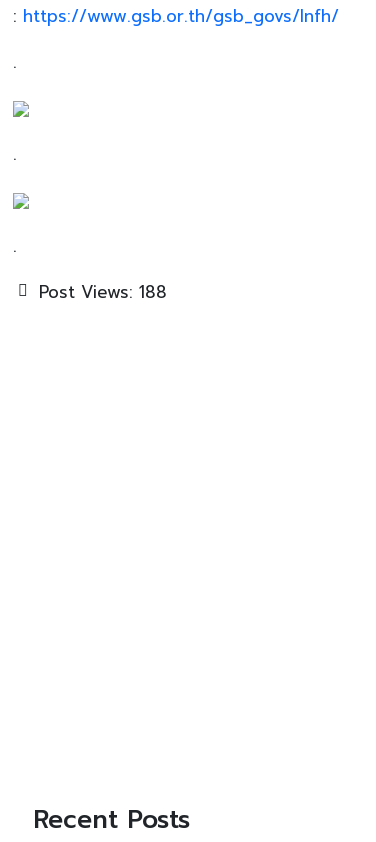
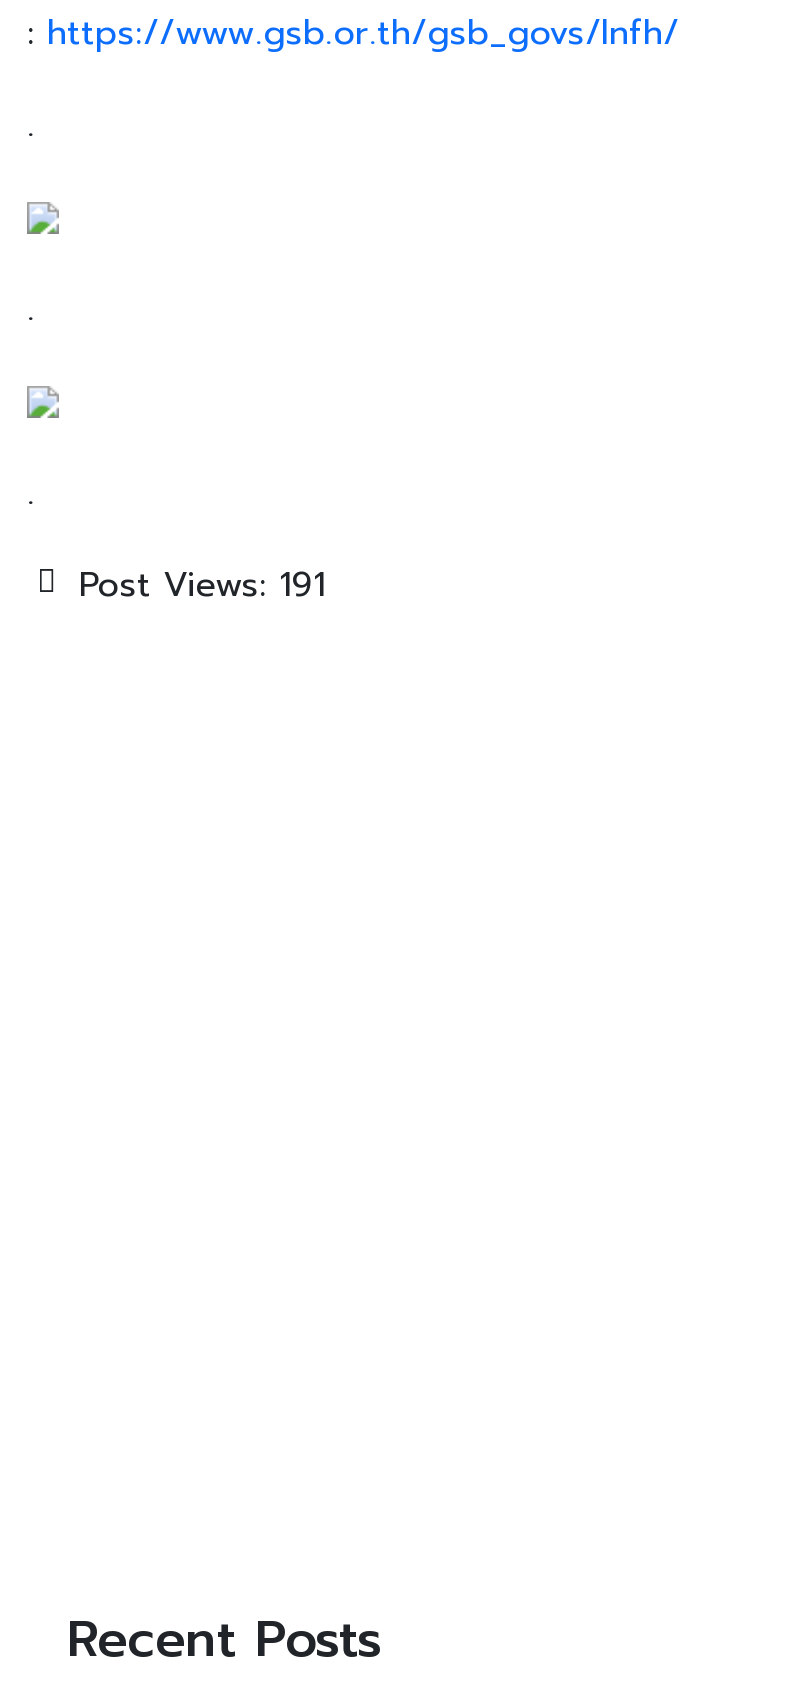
[39,279,167,305] Post Views: 188 -> [79,557,325,609] Post Views: 191

